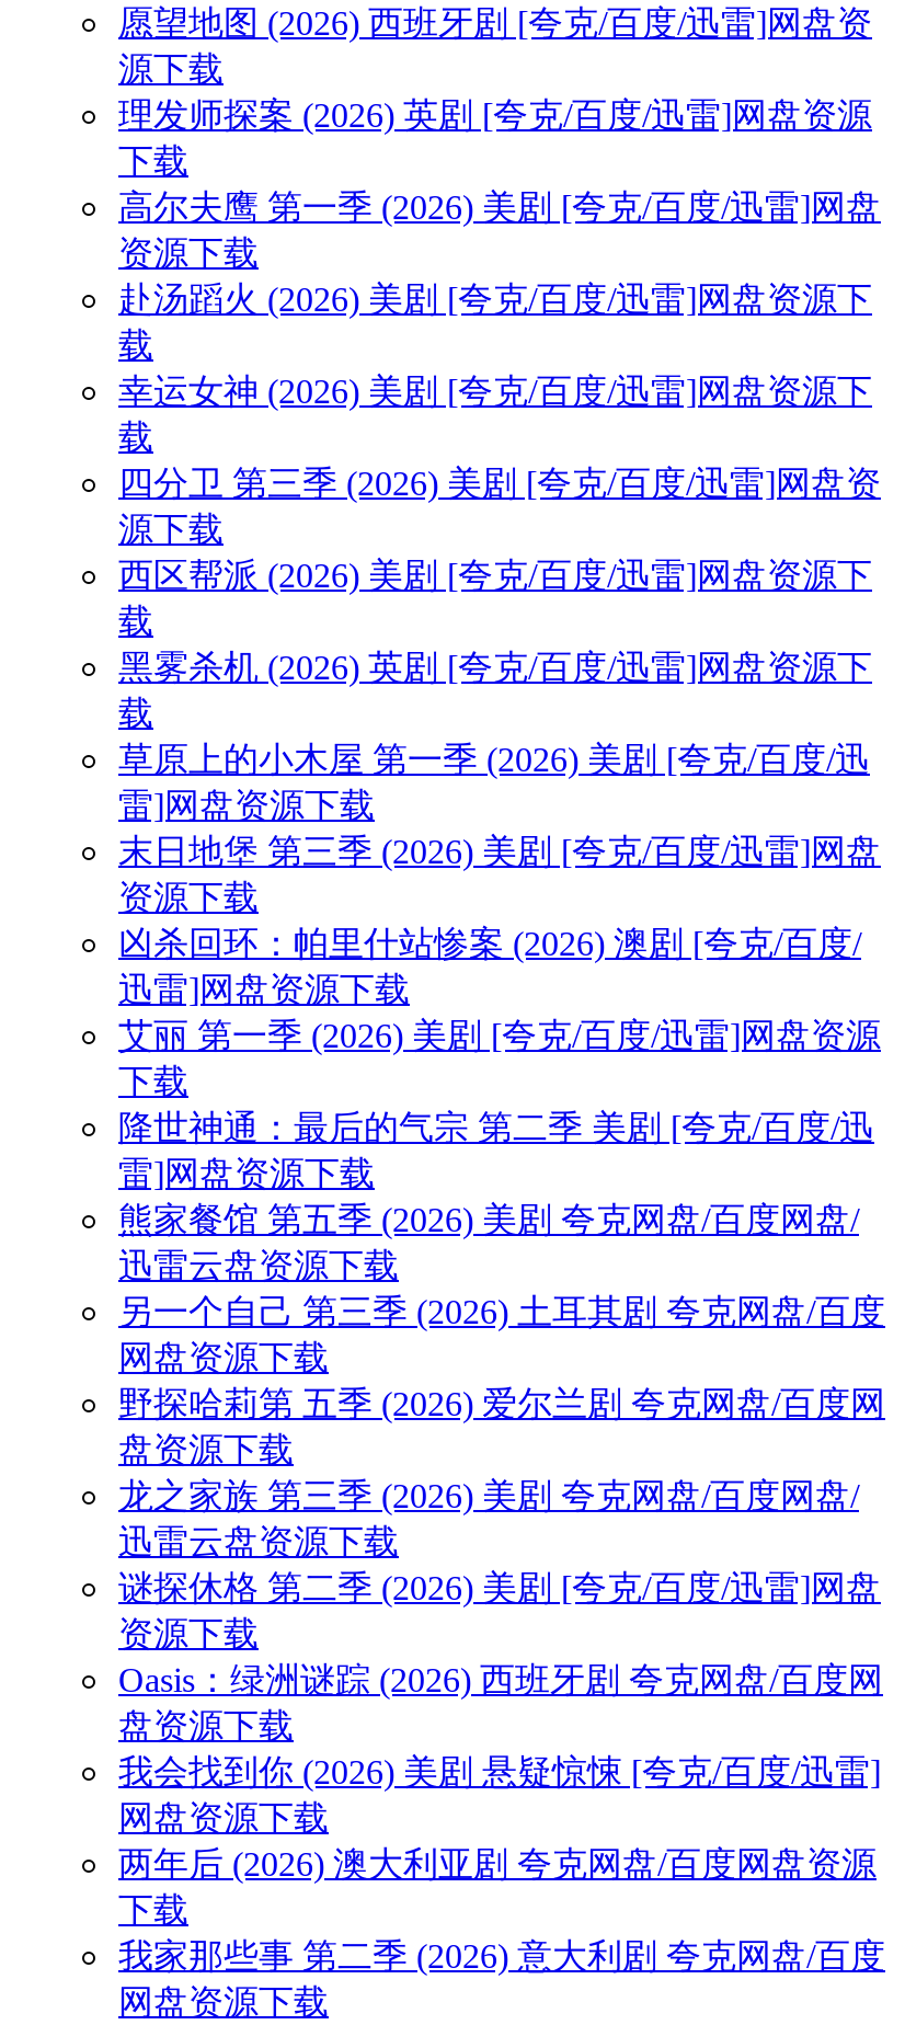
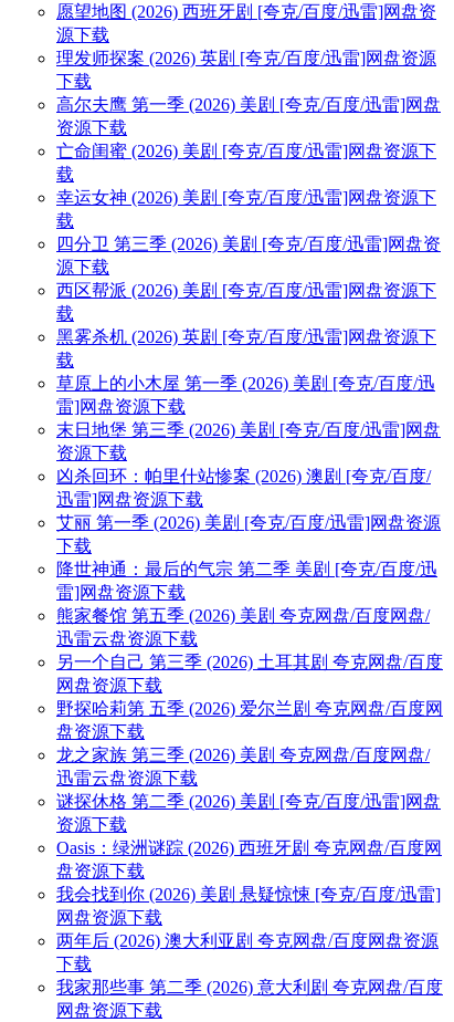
[118,281,872,318] 赴汤蹈火 (2026) 美剧 [夸克/百度/迅雷]网盘资源下 -> [56,142,436,161] 亡命闺蜜 (2026) 美剧 [夸克/百度/迅雷]网盘资源下

